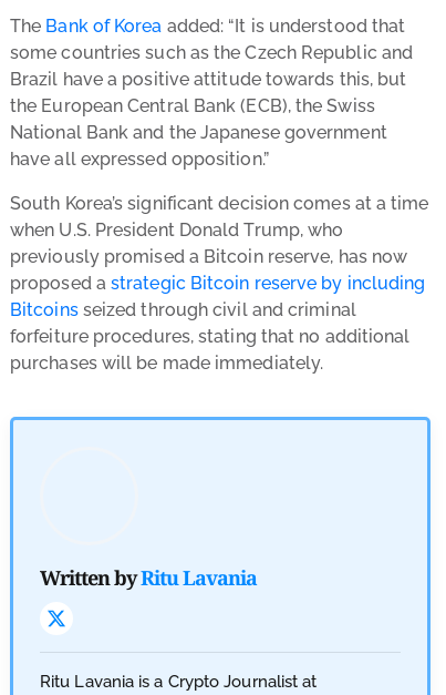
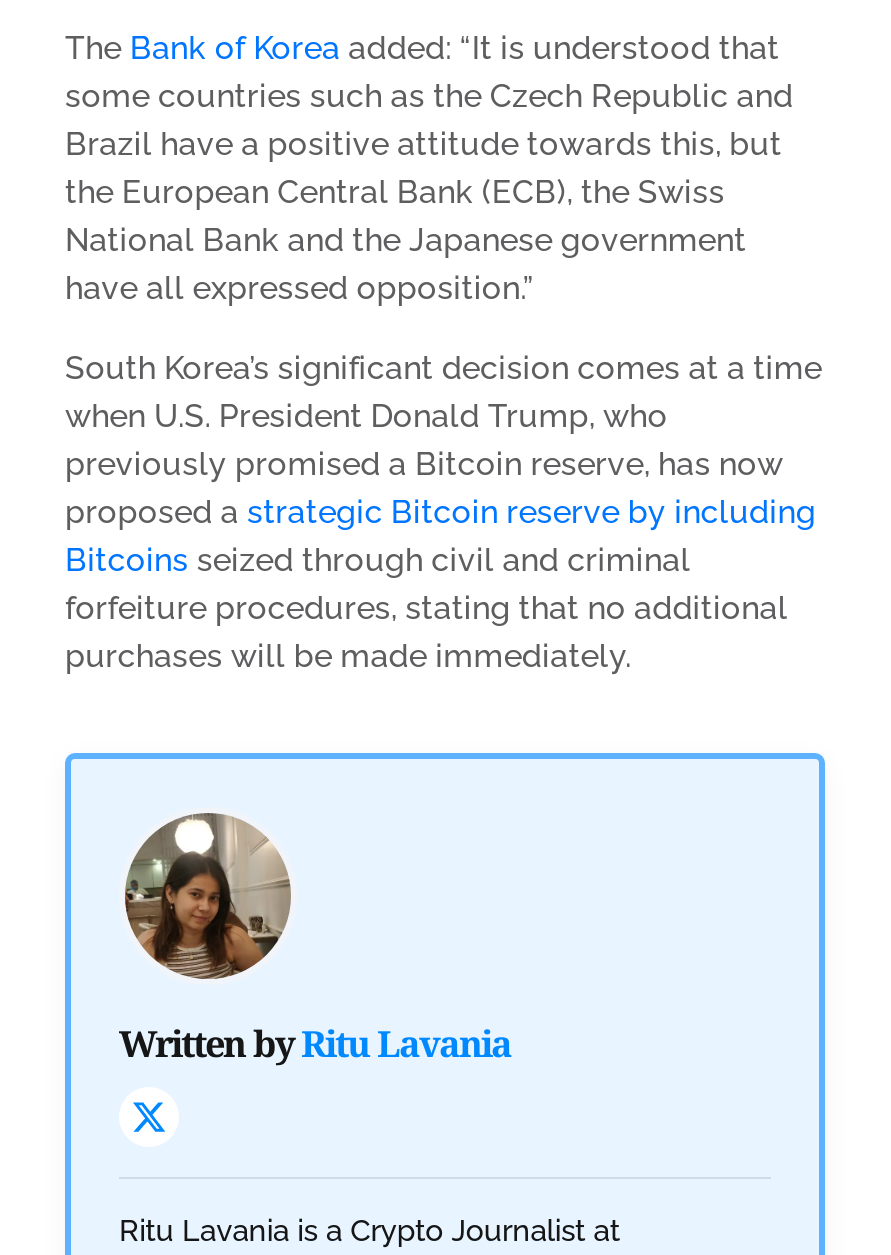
none -> [123,811,293,981] [image]

